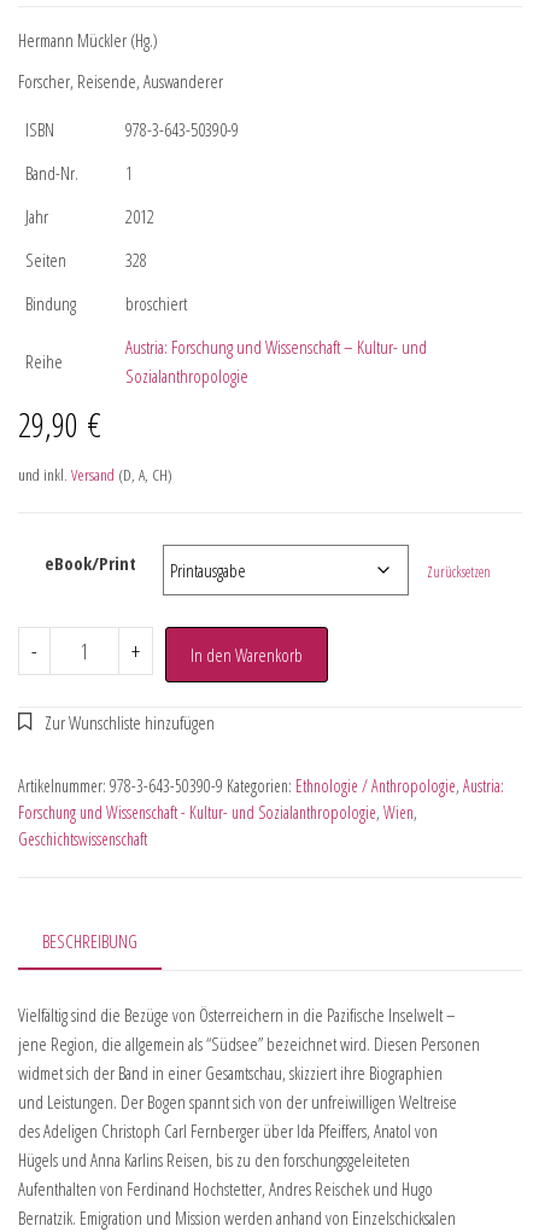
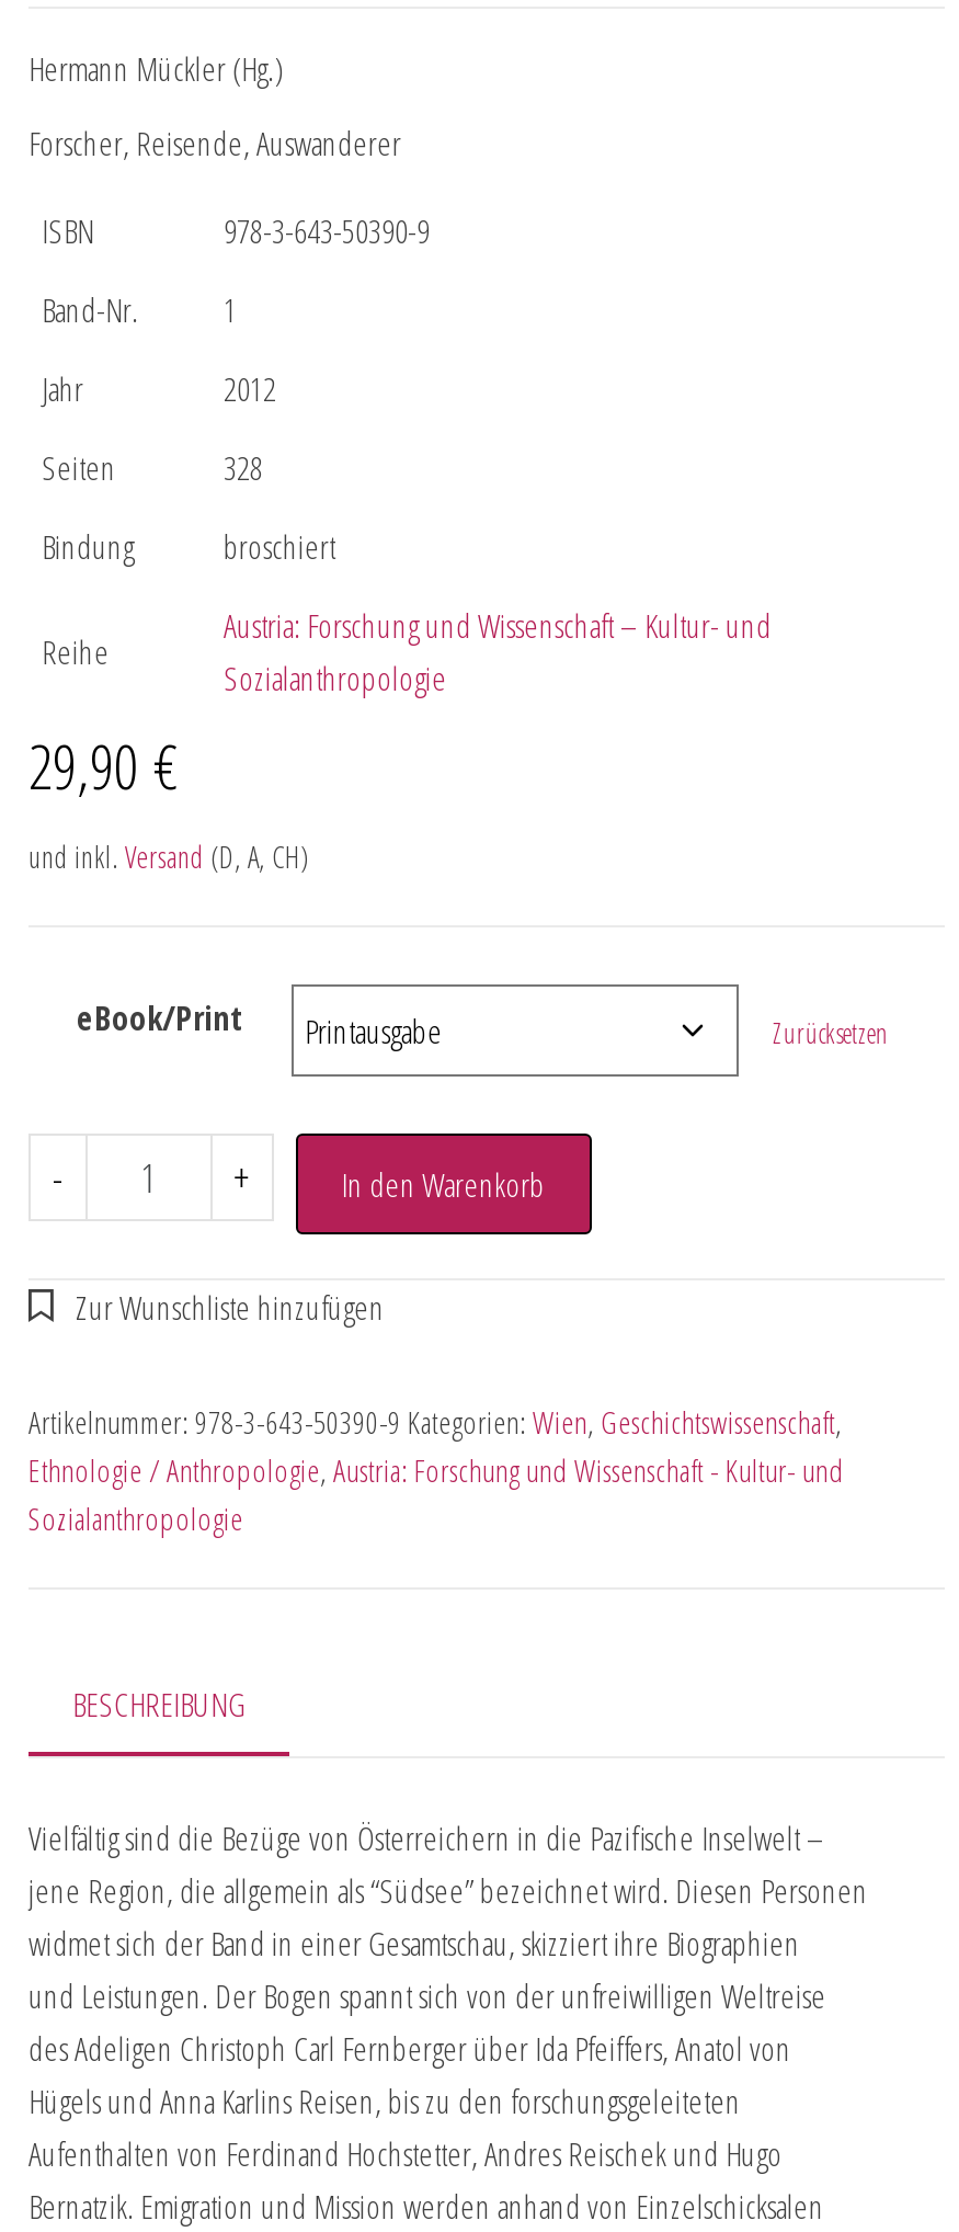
[18,774,504,850] Artikelnummer: 978-3-643-50390-9 Kategorien: Ethnologie / Anthropologie, Austria: | Forschung und Wissenschaft - Kultur- und Sozialanthropologie, Wien, | Geschichtswissenschaft -> [28,1401,844,1539] Artikelnummer: 978-3-643-50390-9 Kategorien: Wien, Geschichtswissenschaft, | Ethnologie / Anthropologie, Austria: Forschung und Wissenschaft - Kultur- und | Sozialanthropologie

